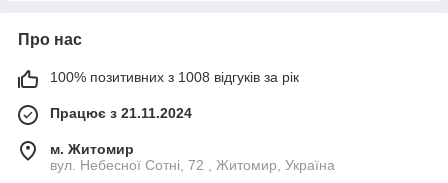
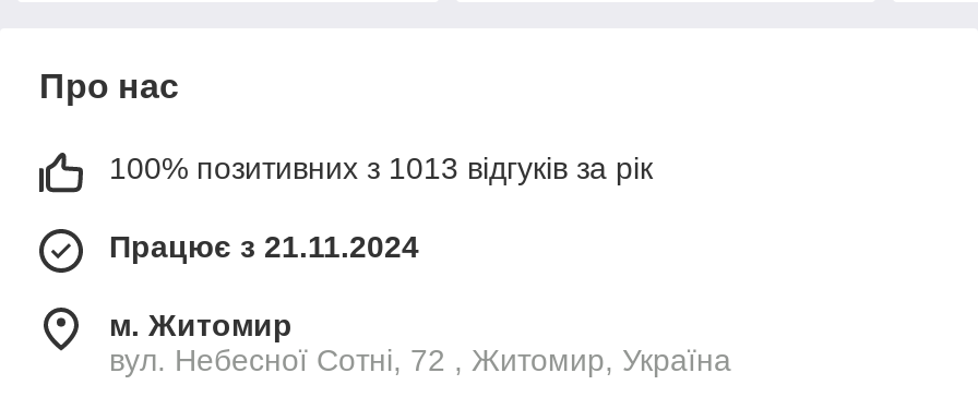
[50,69,299,85] 100% позитивних з 1008 відгуків за рік -> [109,150,653,185] 100% позитивних з 1013 відгуків за рік

